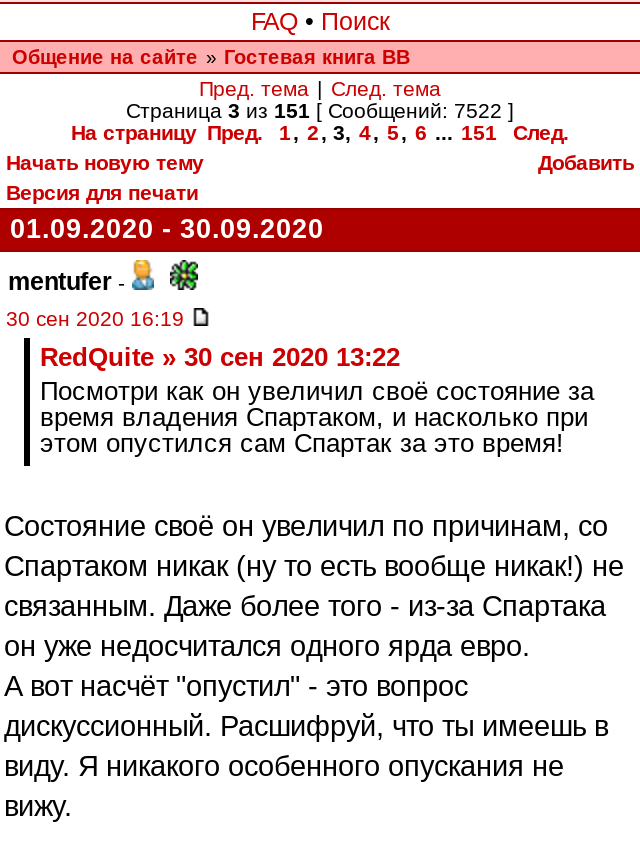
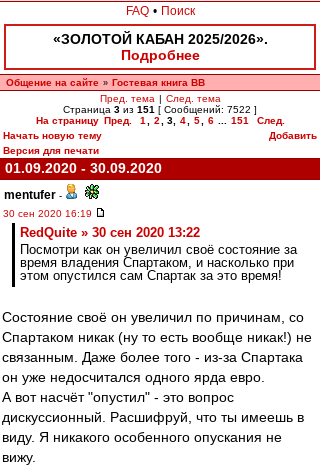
none -> [52,31,267,63] «ЗОЛОТОЙ КАБАН 2025/2026». | Подробнее

